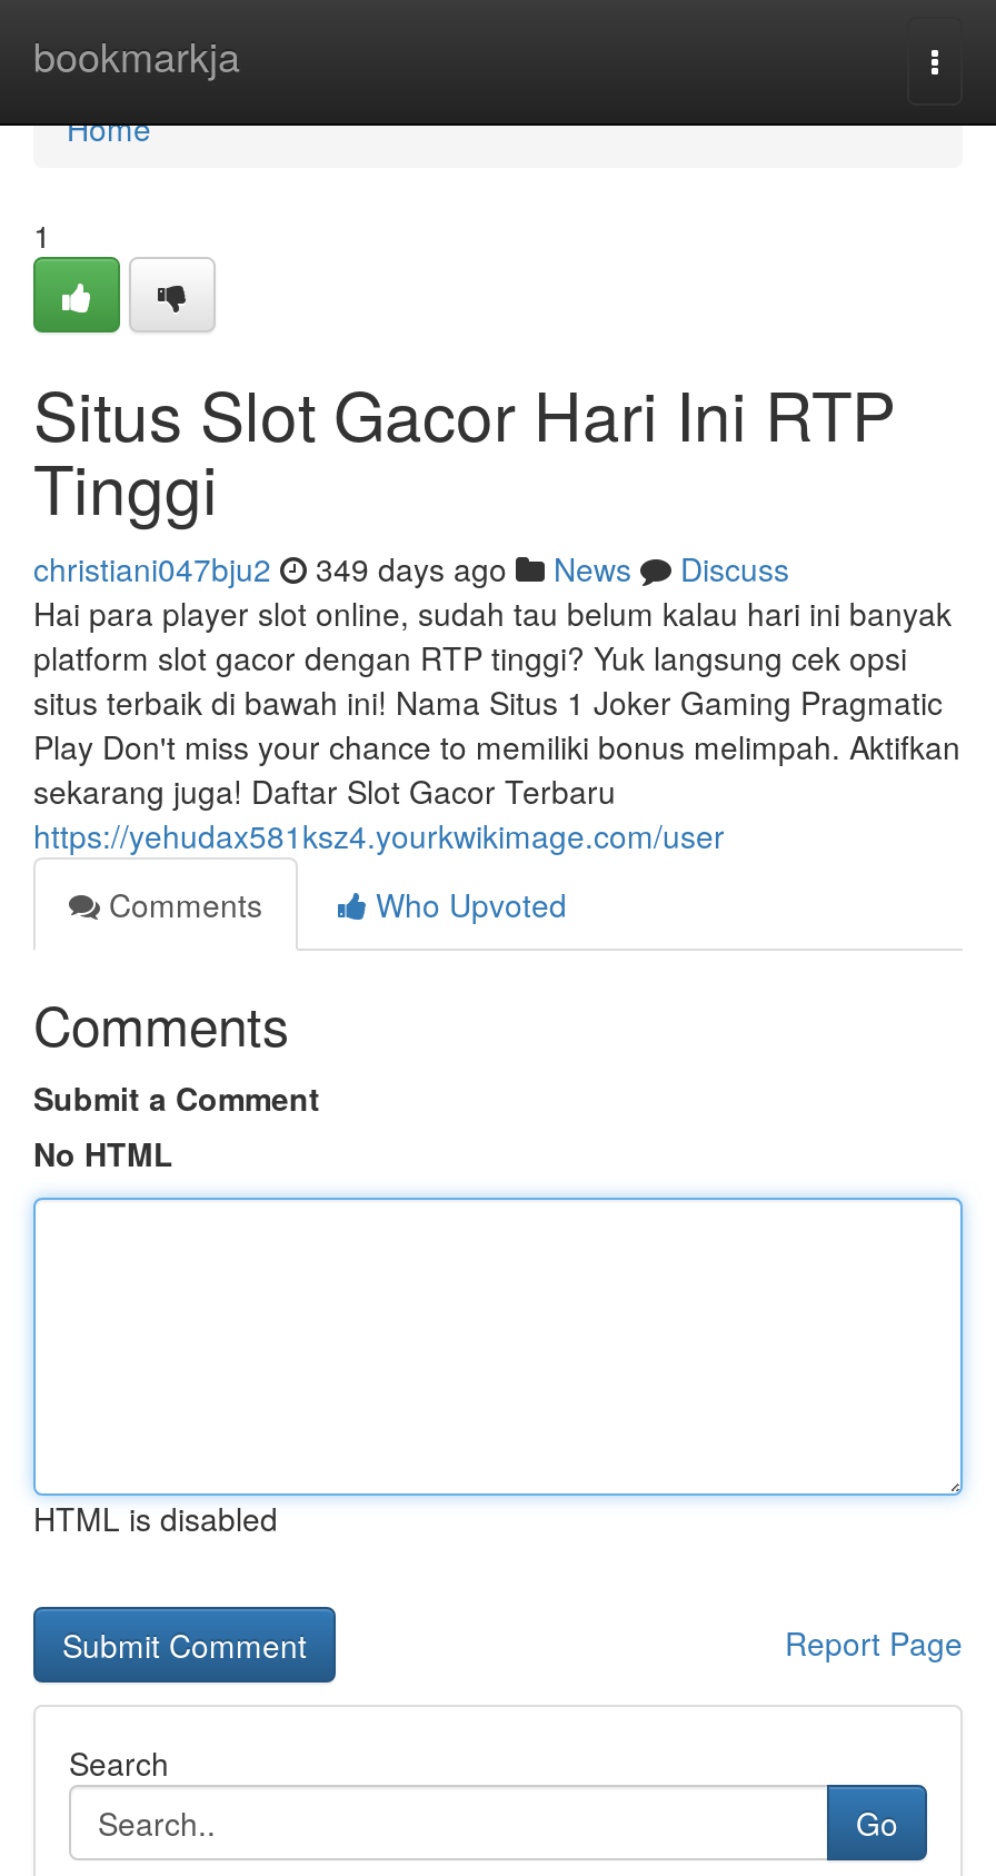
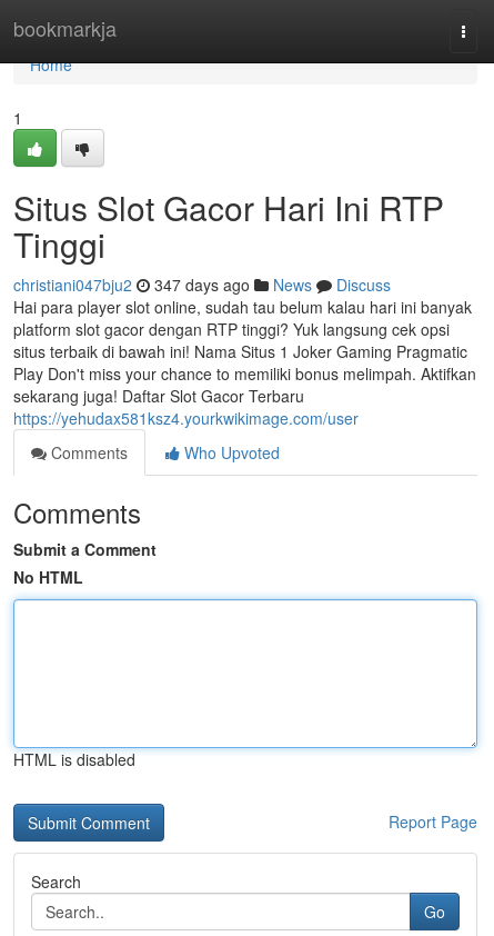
[33,546,789,590] christiani047bju2 349 days ago News Discuss -> [13,273,391,296] christiani047bju2 347 days ago News Discuss

